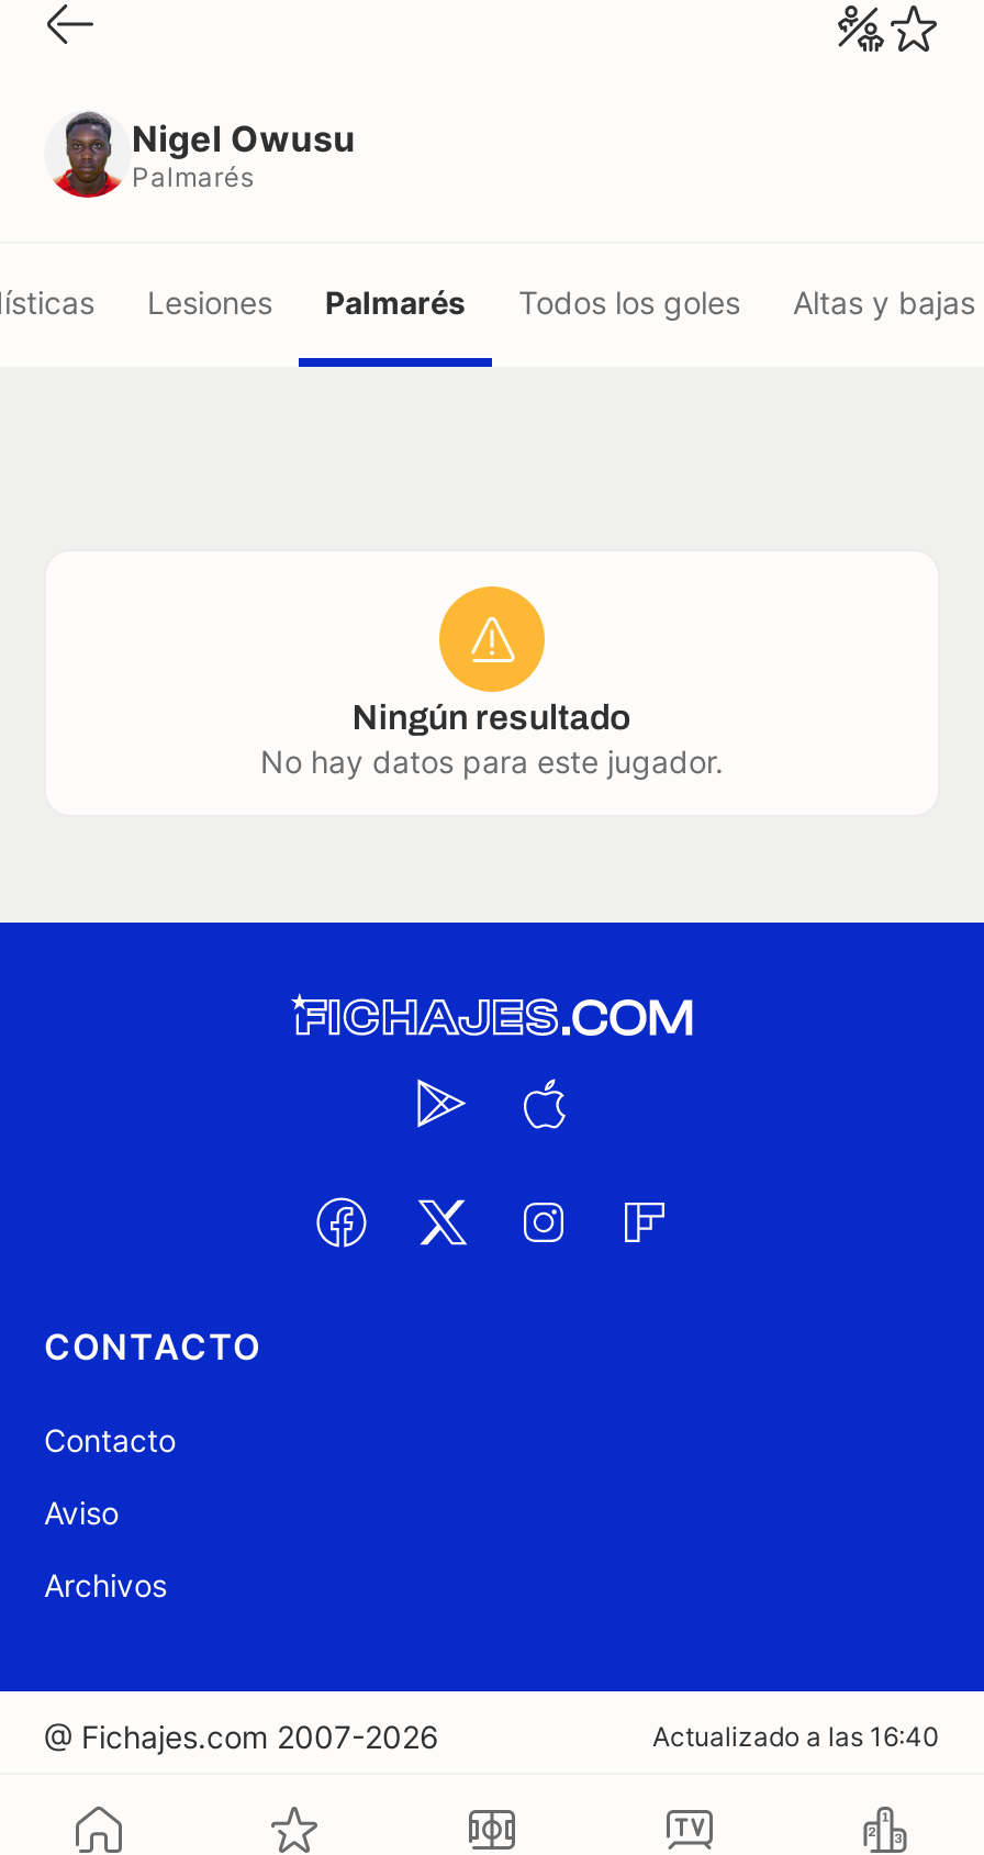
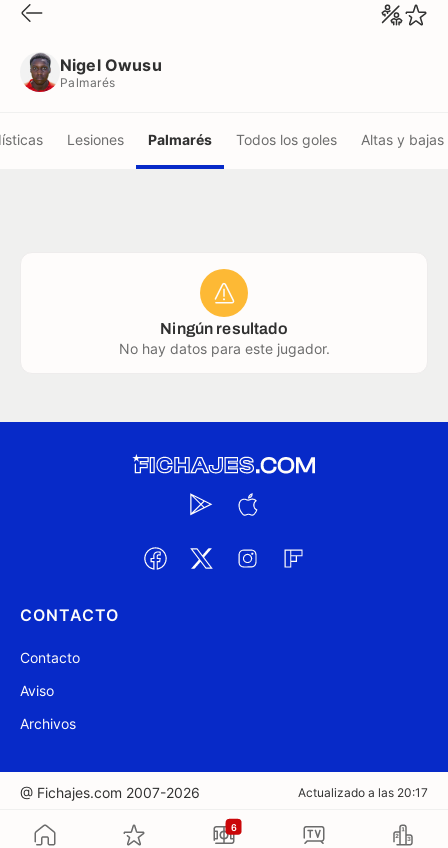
[652,1720,940,1753] Actualizado a las 16:40 -> [298,785,428,800] Actualizado a las 20:17
none -> [230,821,237,832] 6

